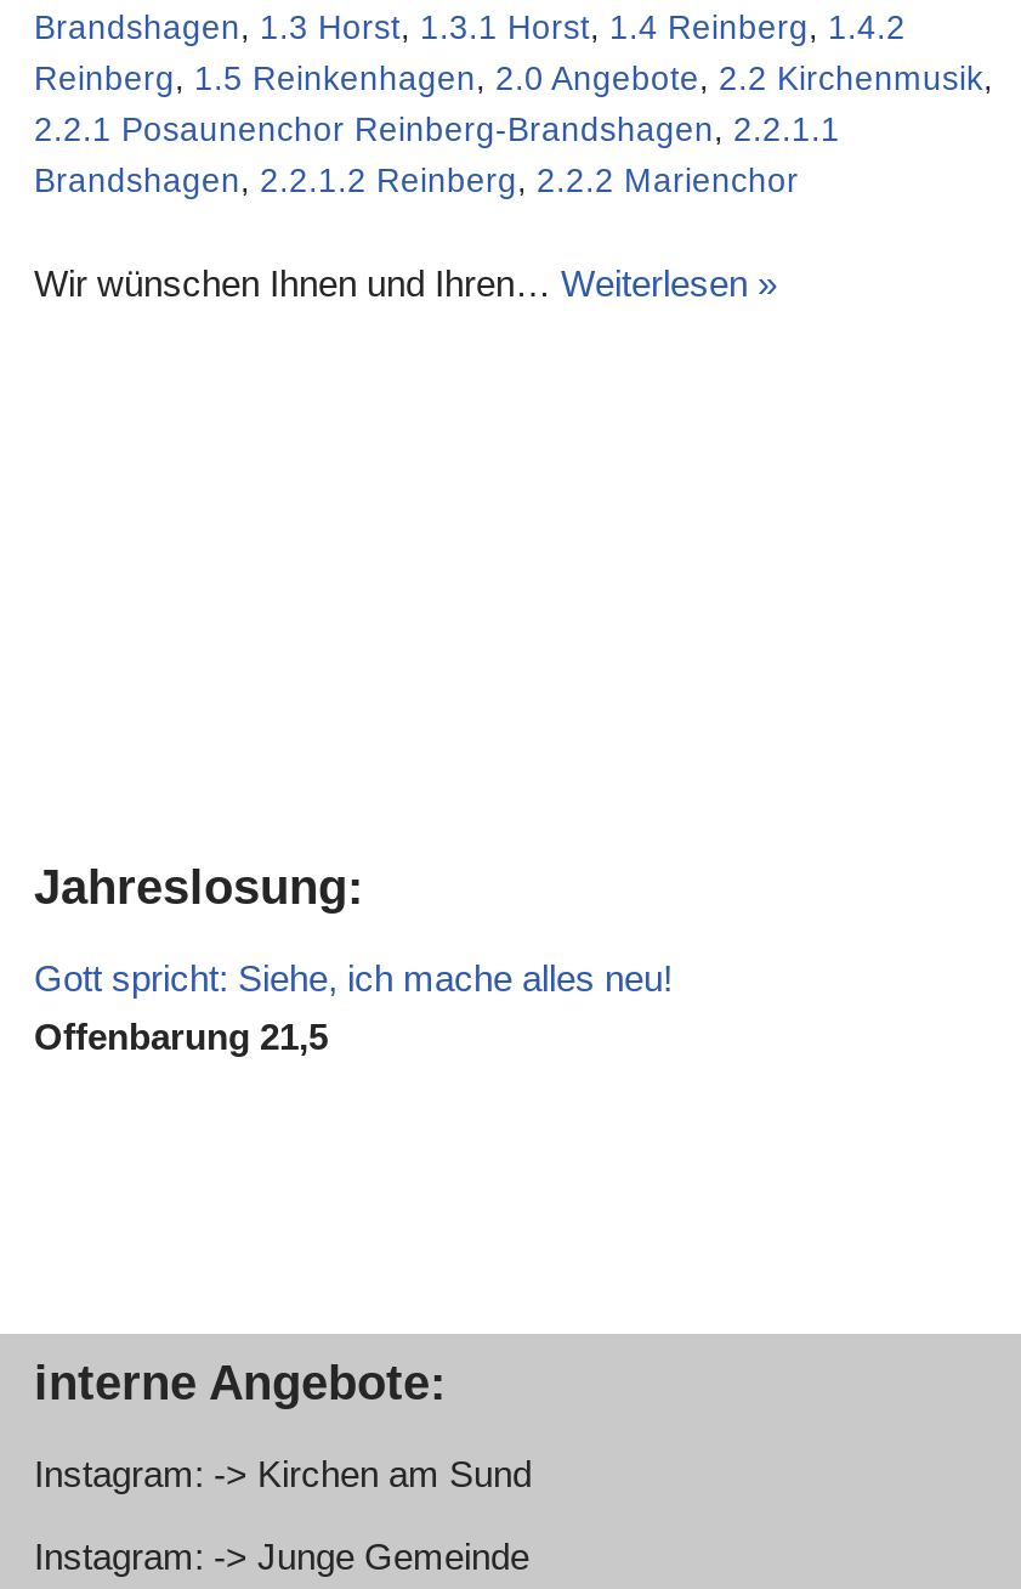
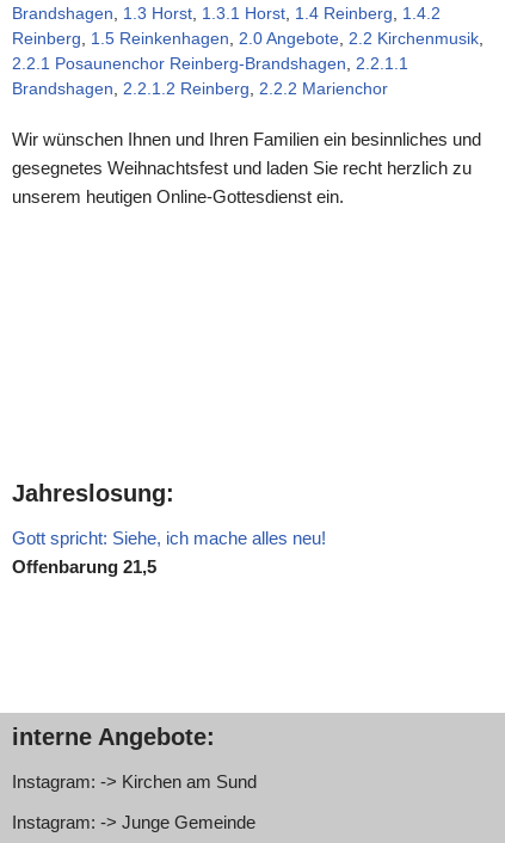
[34,262,777,304] Wir wünschen Ihnen und Ihren… Weiterlesen » -> [12,129,481,207] Wir wünschen Ihnen und Ihren Familien ein besinnliches und | gesegnetes Weihnachtsfest und laden Sie recht herzlich zu | unserem heutigen Online-Gottesdienst ein.

